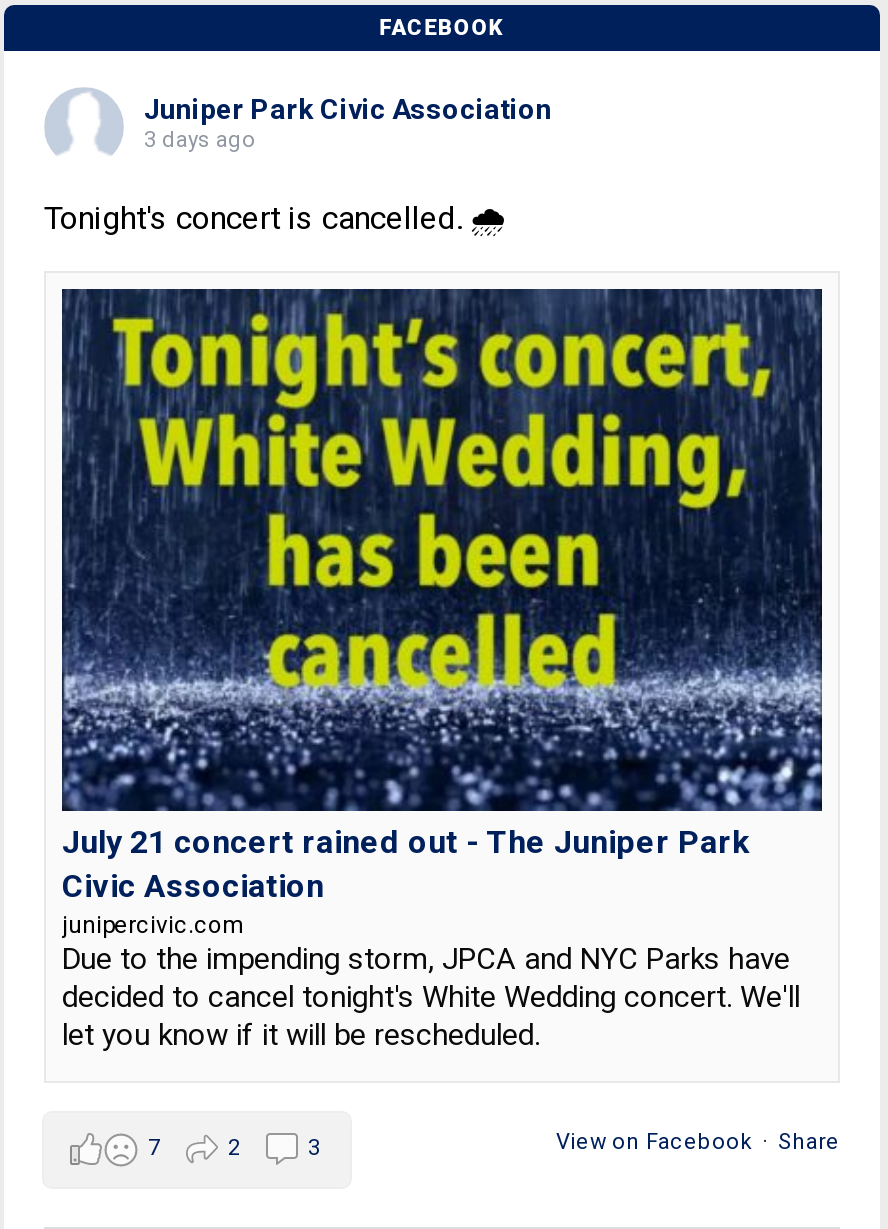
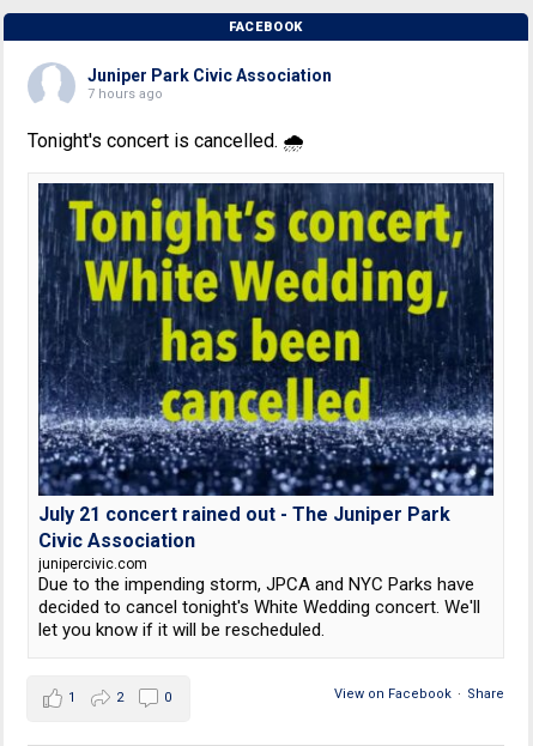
[144,127,256,153] 3 days ago -> [87,86,163,102] 7 hours ago
[148,1135,160,1161] 7 -> [68,690,75,705] 1
[308,1135,320,1161] 3 -> [164,690,171,705] 0

